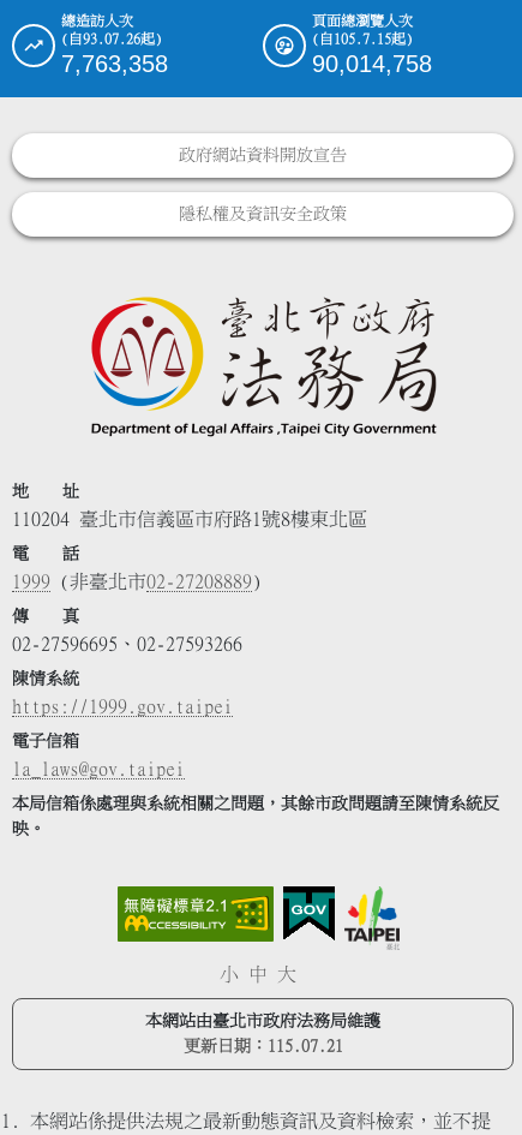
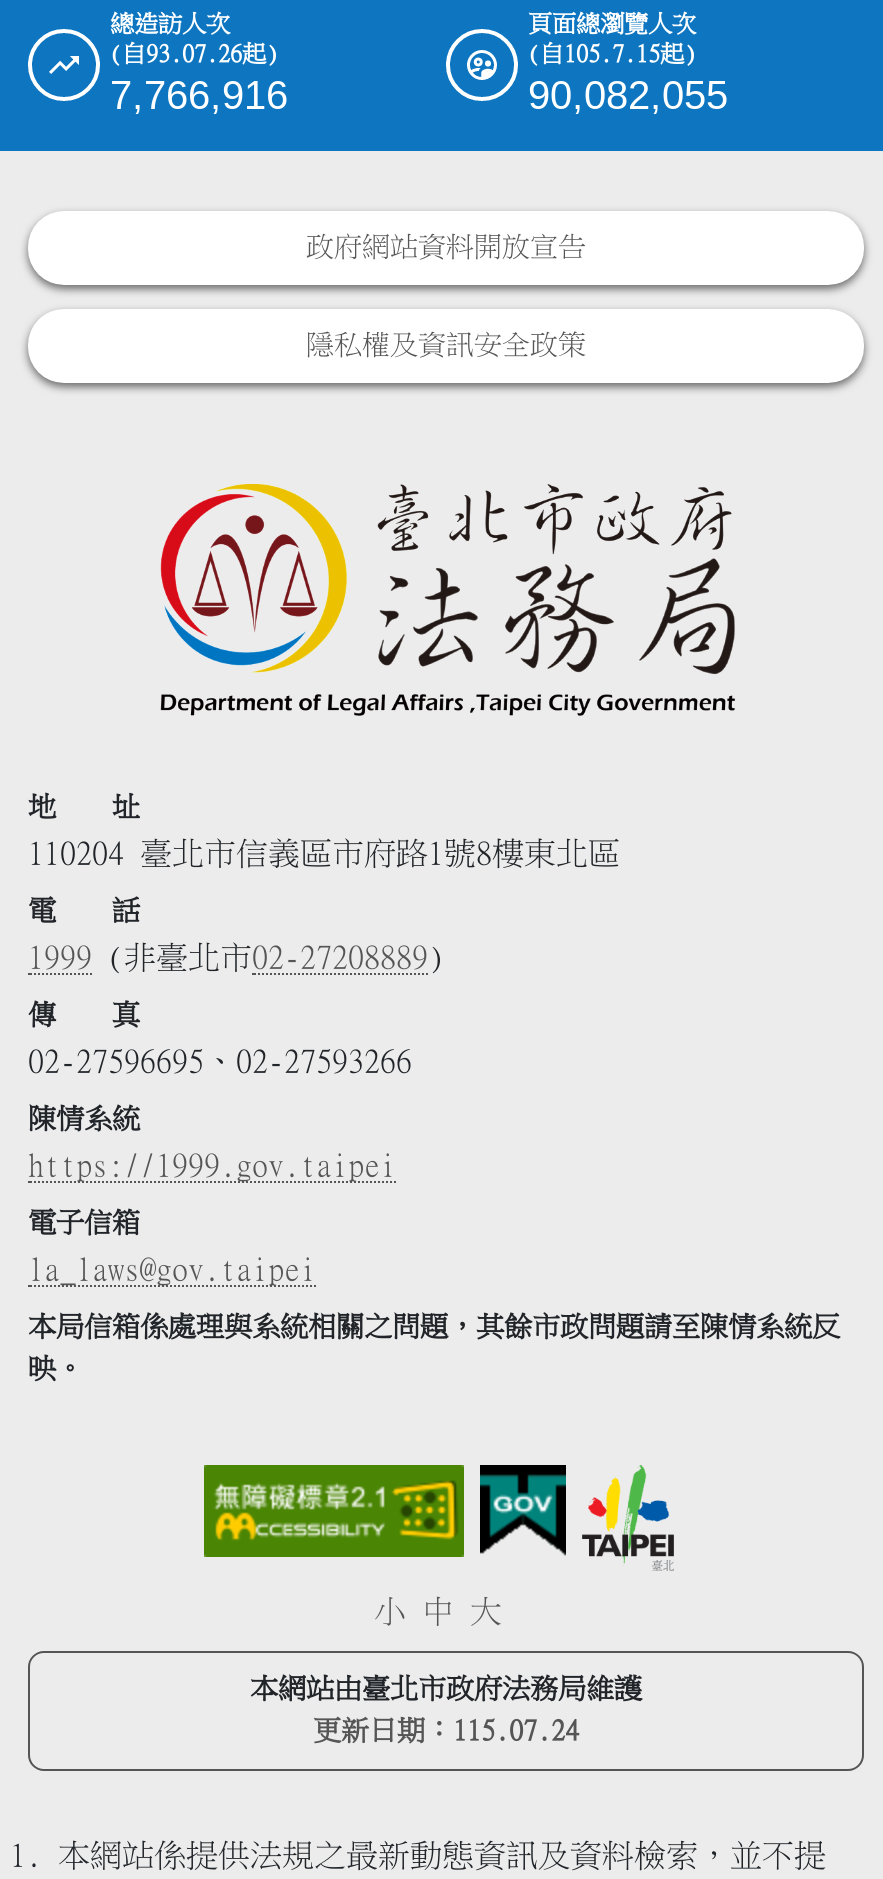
[61,51,168,77] 7,763,358 -> [110,74,288,118] 7,766,916
[312,51,432,77] 90,014,758 -> [528,74,728,118] 90,082,055
[183,1037,343,1054] 更新日期：115.07.21 -> [313,1716,579,1744] 更新日期：115.07.24

